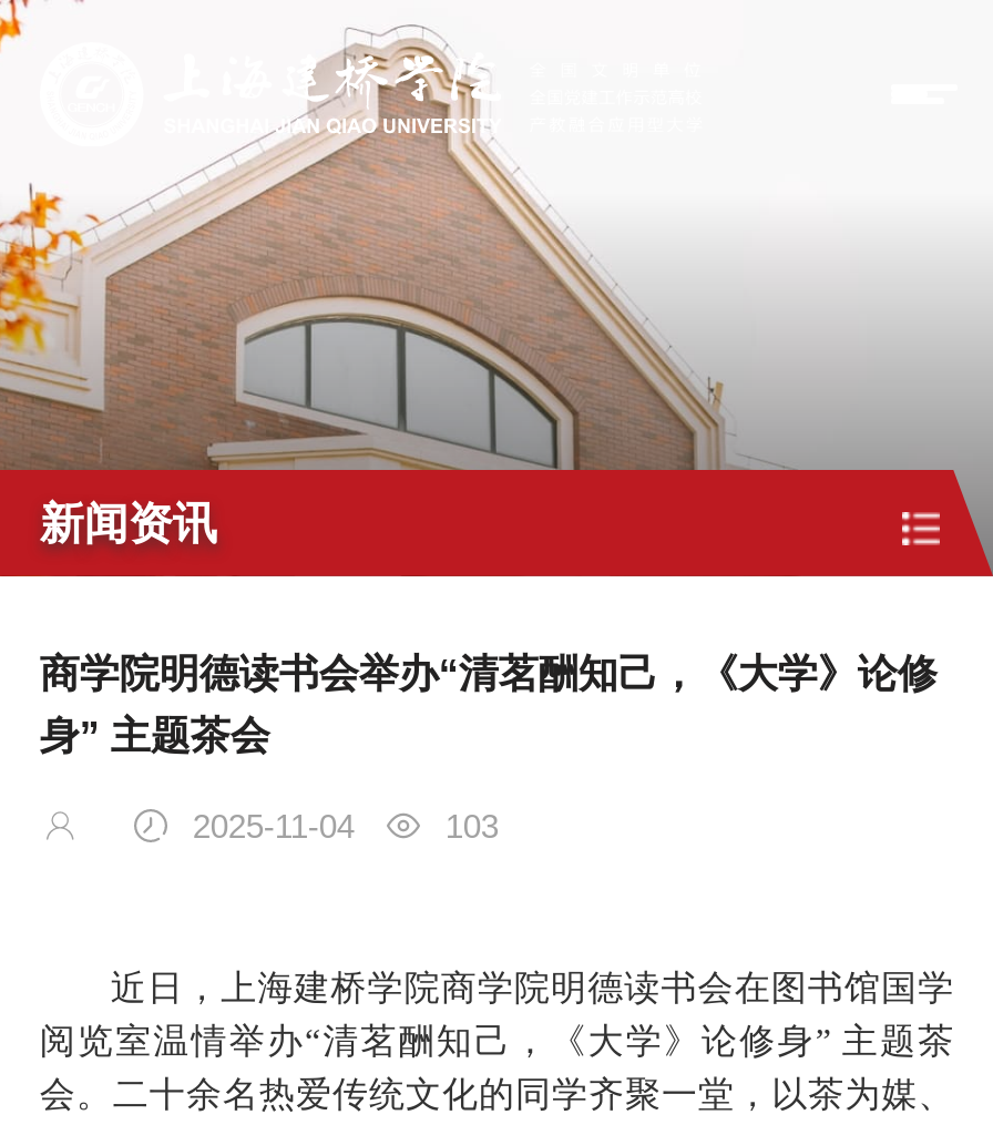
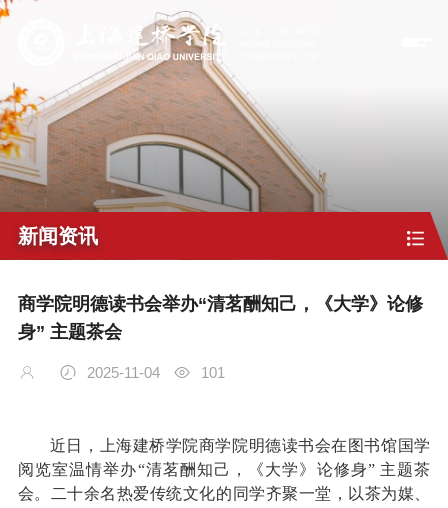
[445,808,498,845] 103 -> [201,364,225,381] 101

